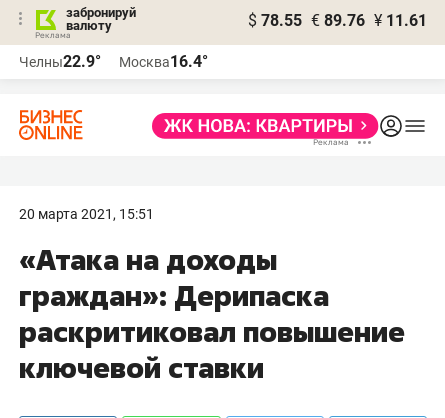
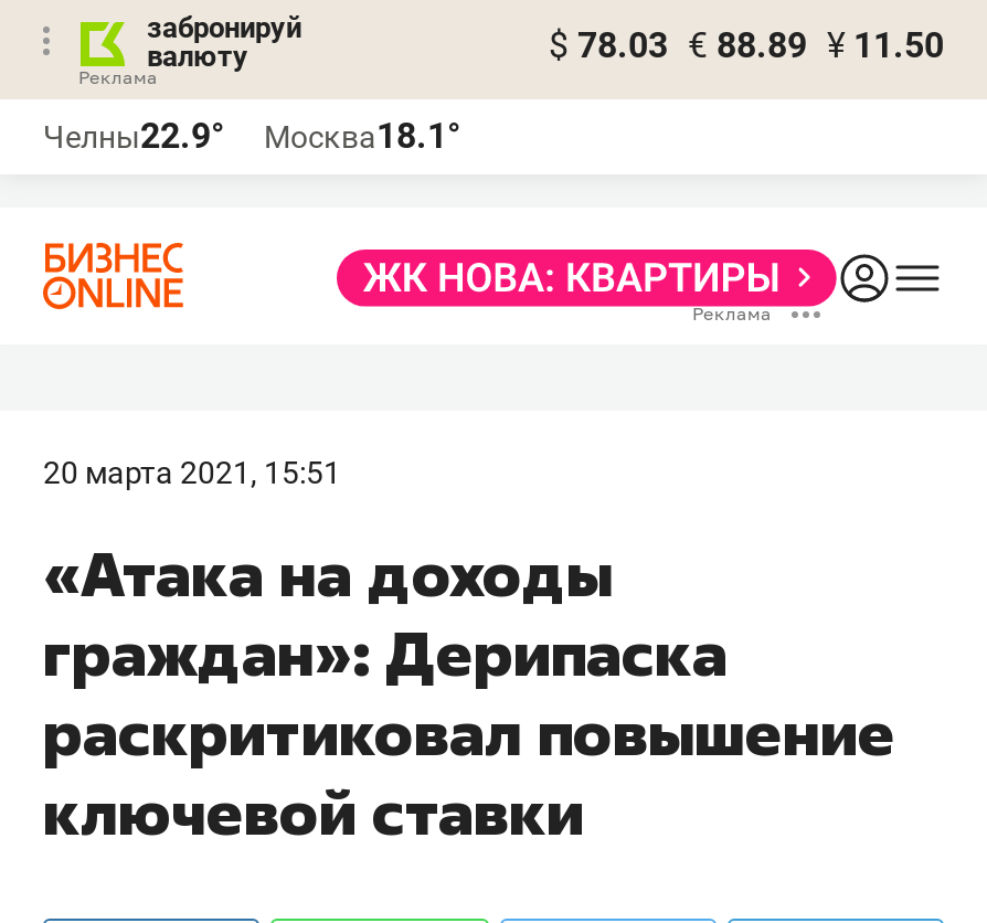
[248,11,427,30] $ 78.55 € 89.76 ¥ 11.61 -> [549,24,944,66] $ 78.03 € 88.89 ¥ 11.50
[19,52,208,71] Челны22.9° Москва16.4° -> [43,115,460,157] Челны22.9° Москва18.1°

